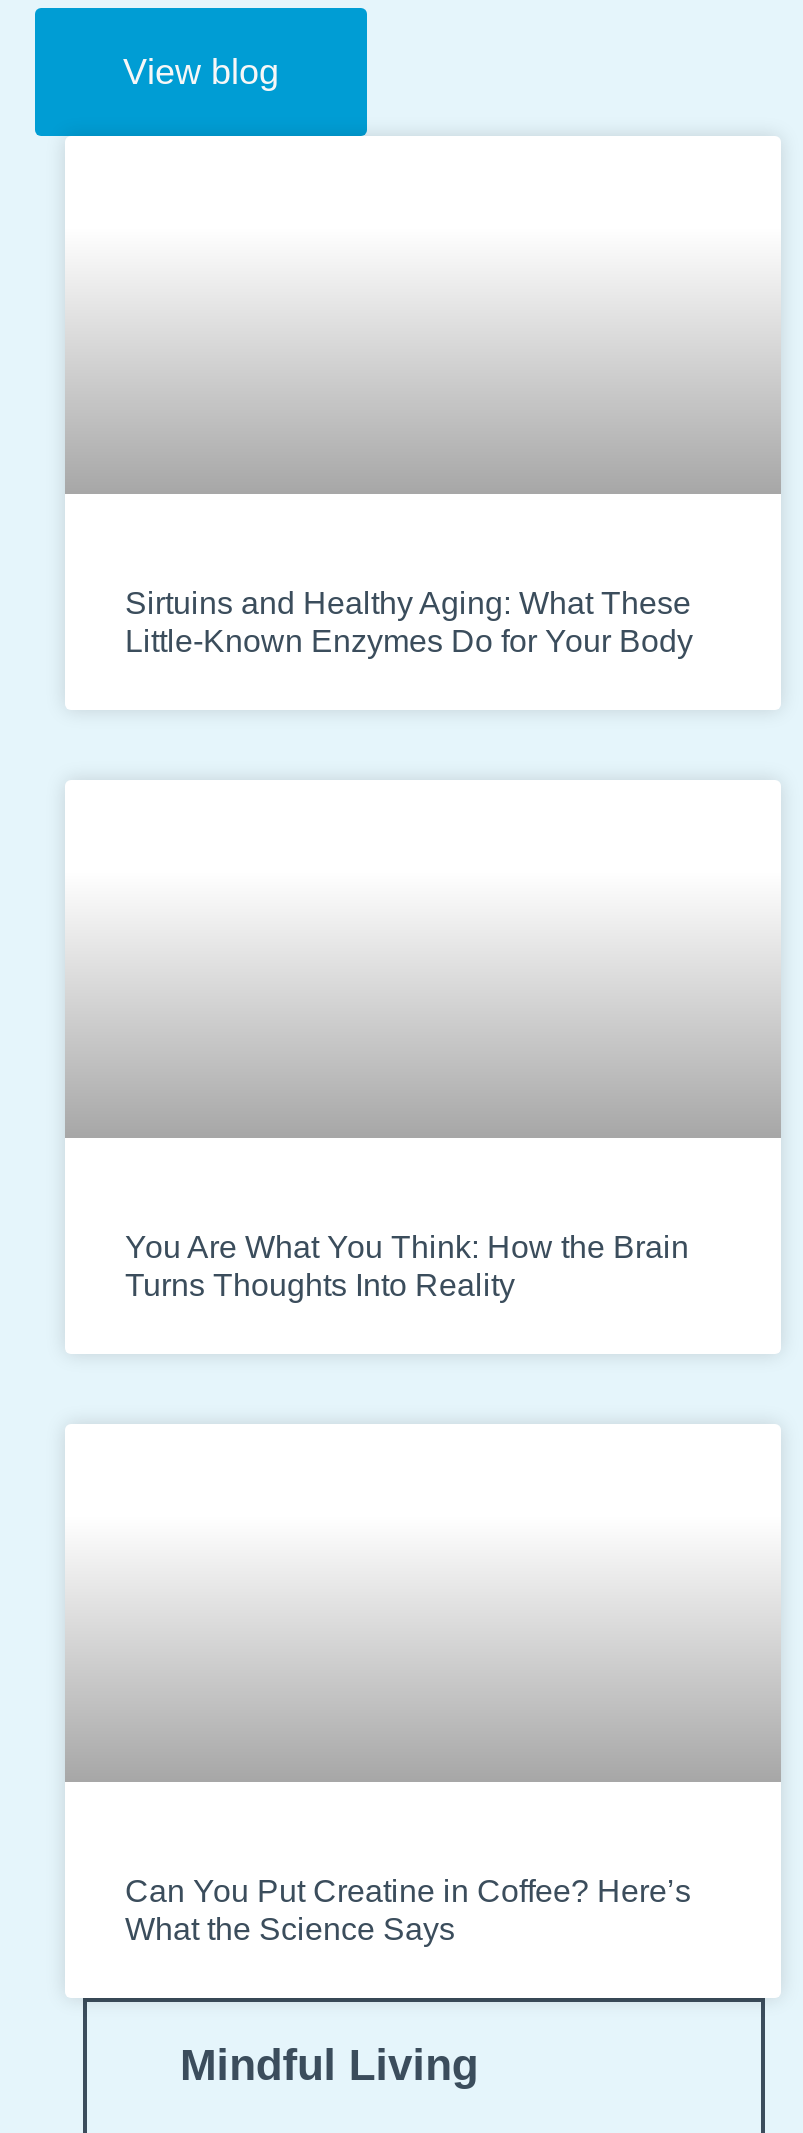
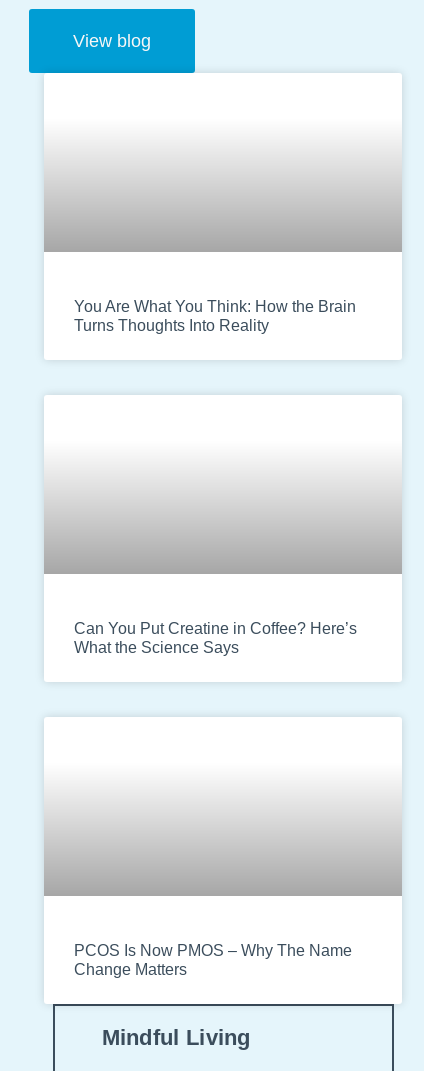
[125,587,693,659] Sirtuins and Healthy Aging: What These | Little-Known Enzymes Do for Your Body -> none
moved [125,1231,691,1947] -> [74,298,357,656]: You Are What You Think: How the Brain | Turns Thoughts Into Reality | Can You Put Creatine in Coffee? Here’s | What the Science Says
none -> [74,942,352,978] PCOS Is Now PMOS – Why The Name | Change Matters

